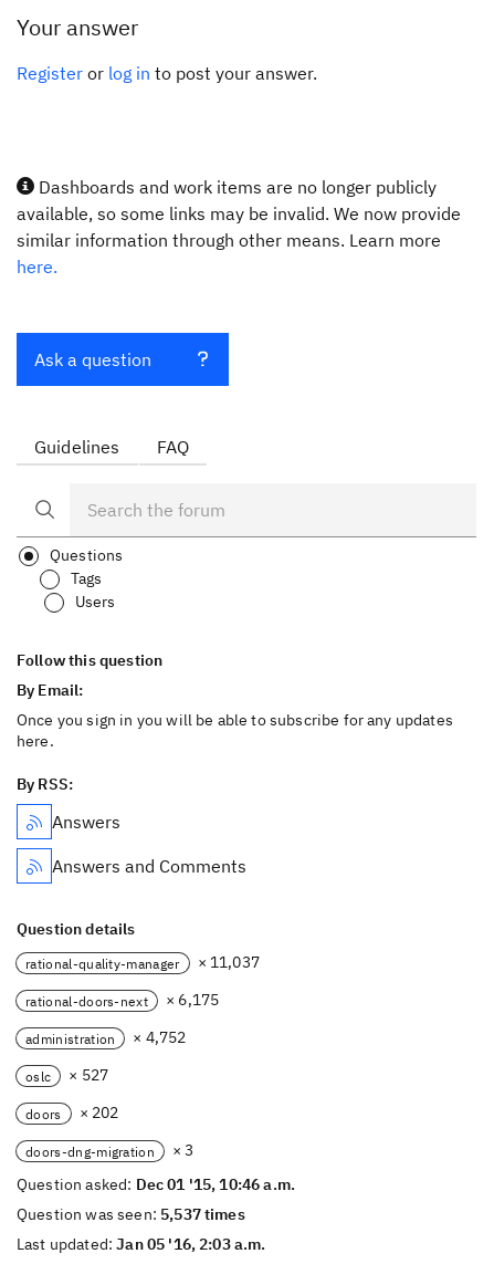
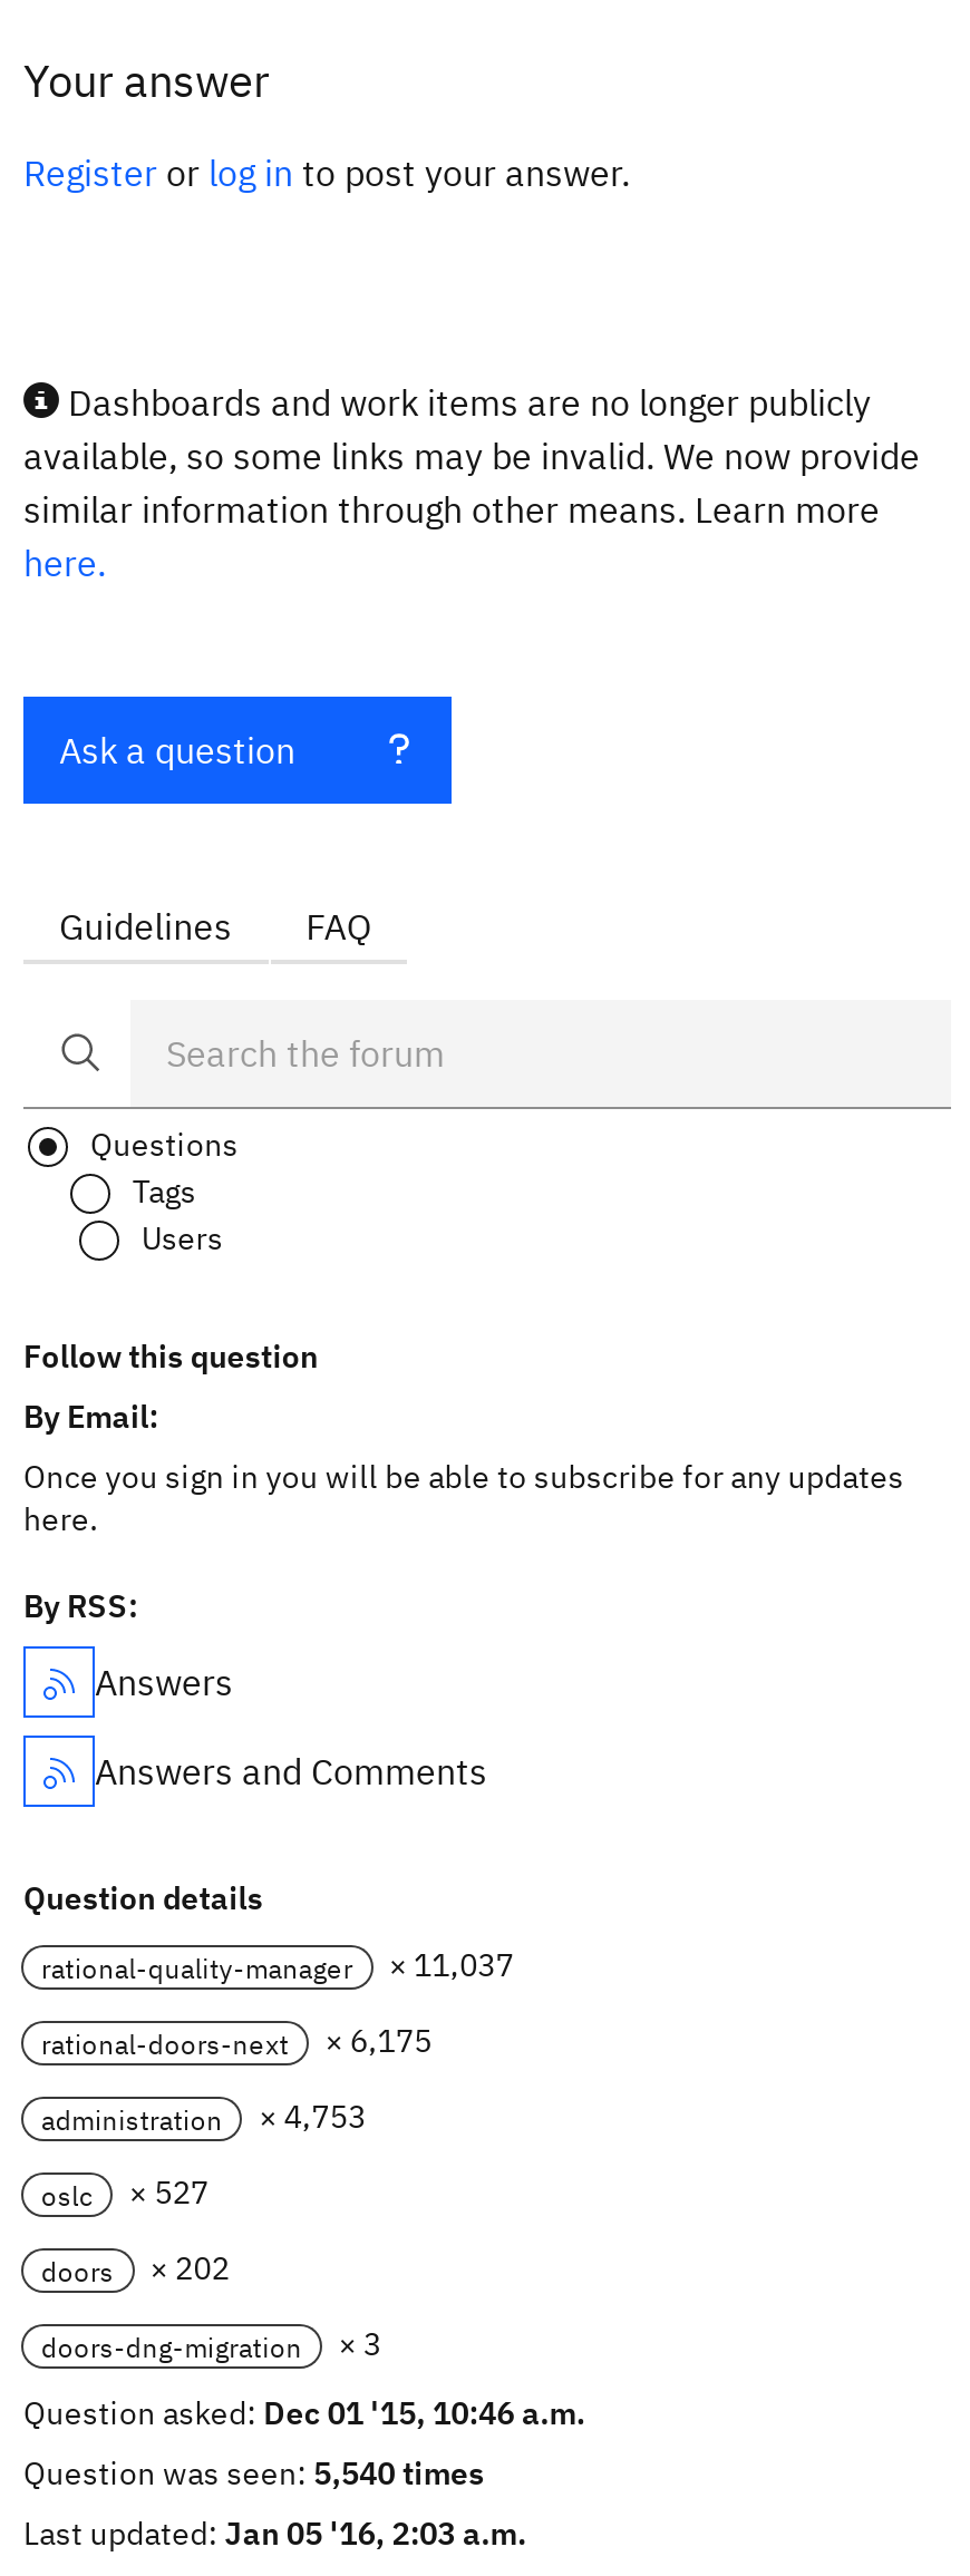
[25,1027,186,1047] administration × 4,752 -> [41,2097,366,2137] administration × 4,753
[17,1204,245,1224] Question was seen: 5,537 times -> [23,2453,485,2494] Question was seen: 5,540 times

